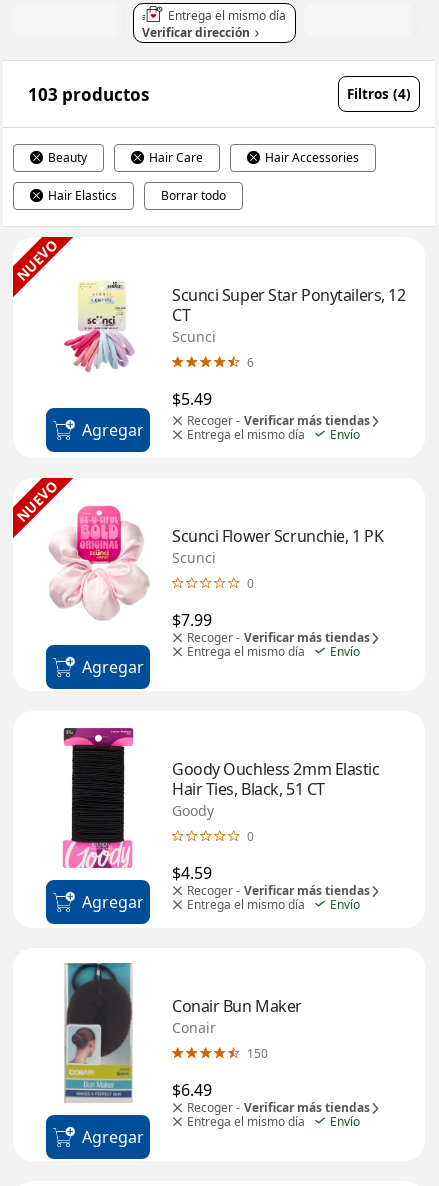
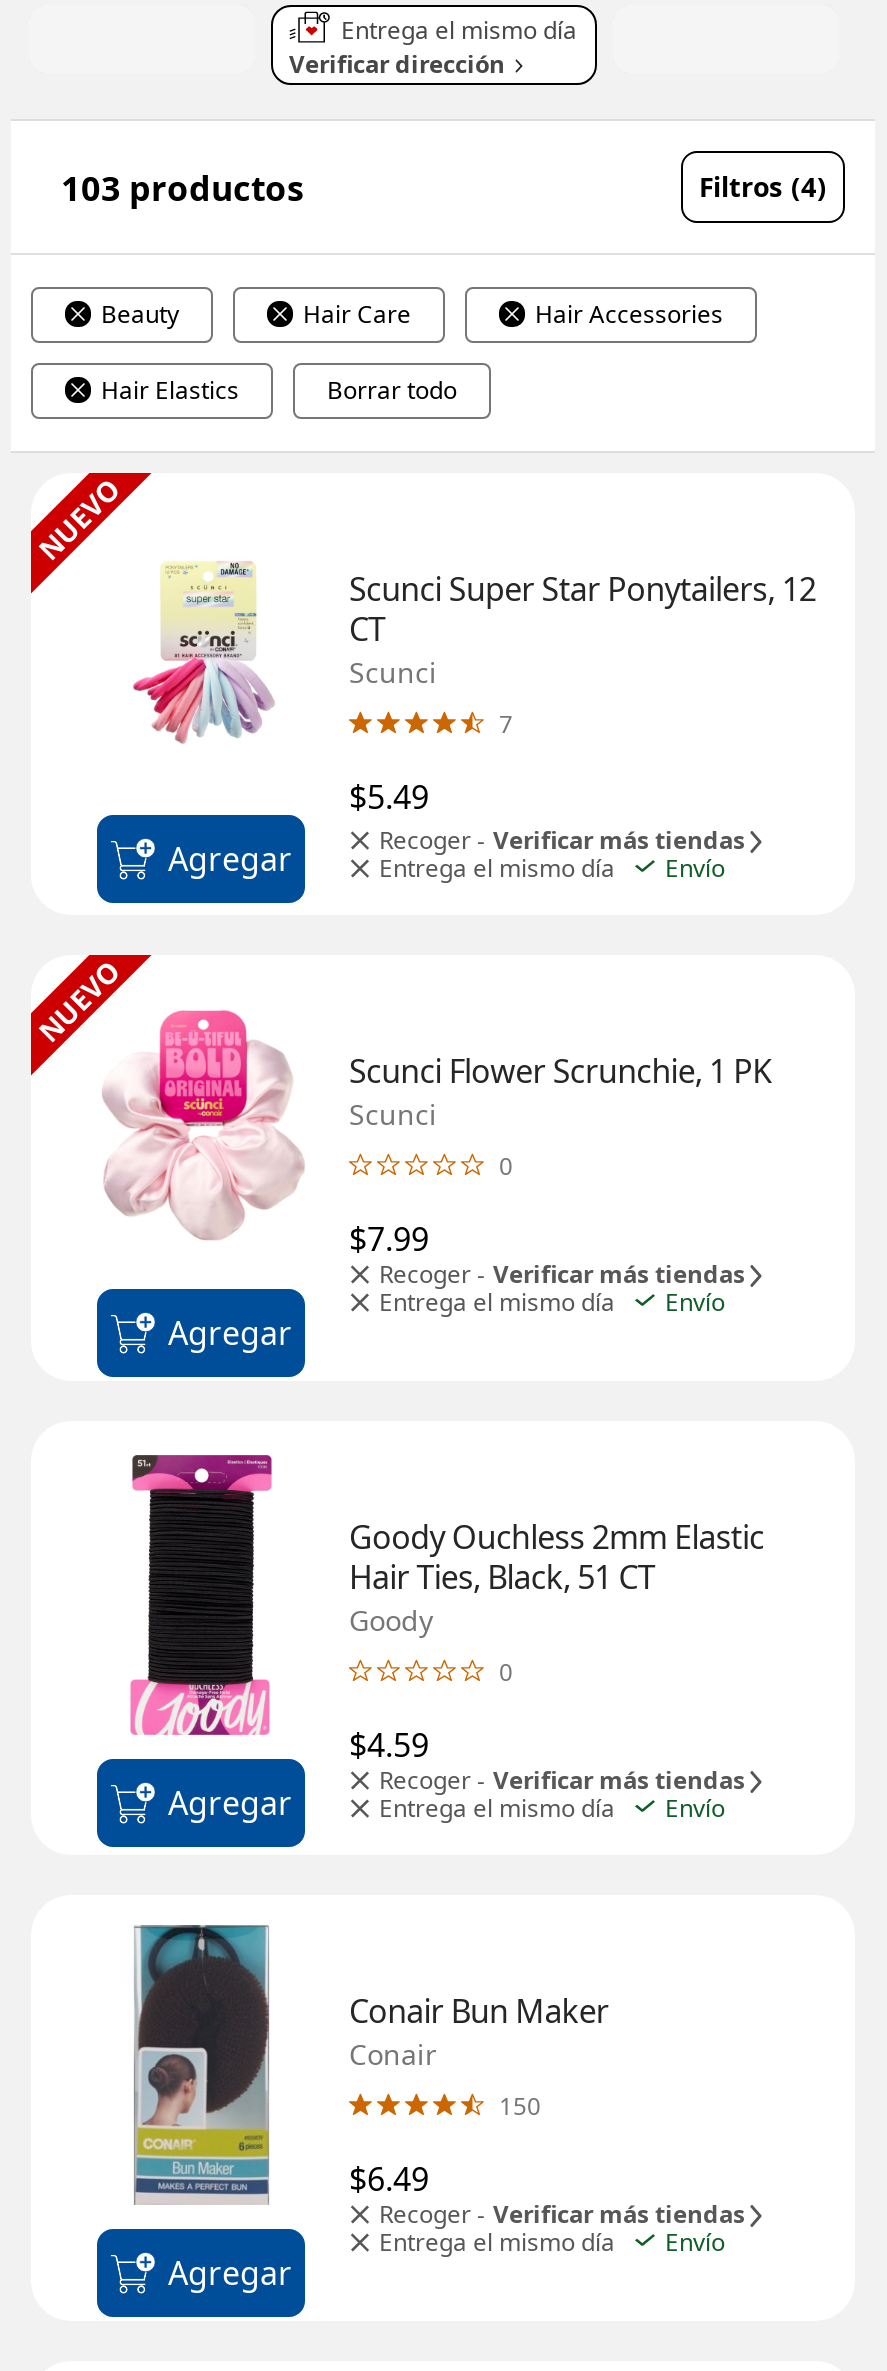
[247,354,254,371] 6 -> [499,707,513,741] 7

